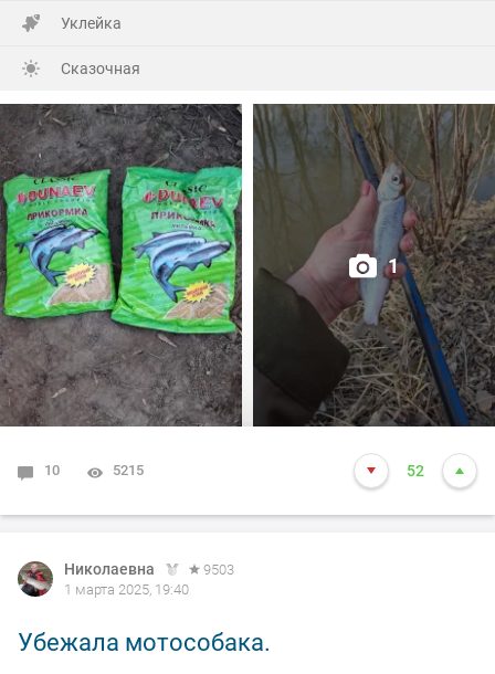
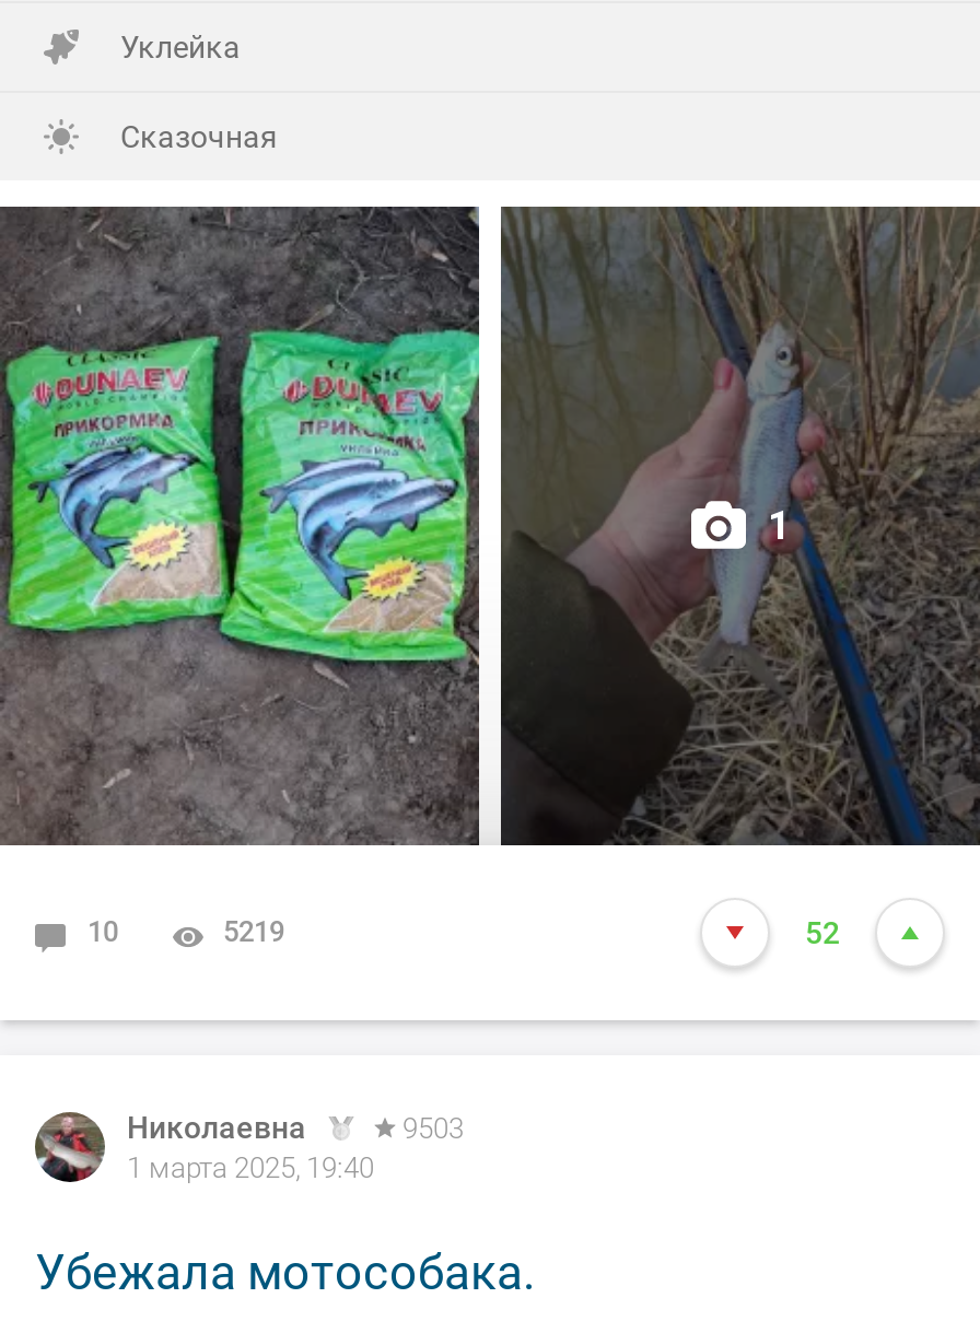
[113,462,144,479] 5215 -> [223,914,284,947] 5219

